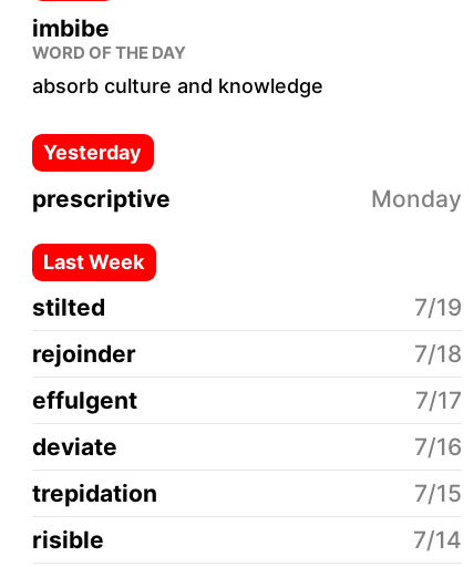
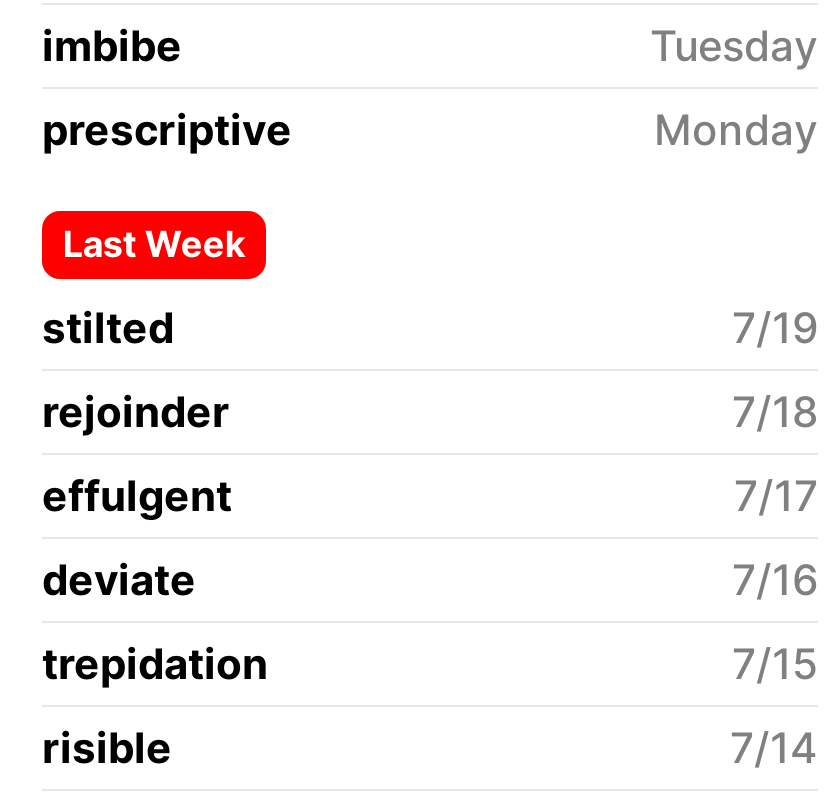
[32,42,323,164] WORD OF THE DAY | absorb culture and knowledge | Yesterday -> [650,22,818,72] Tuesday

